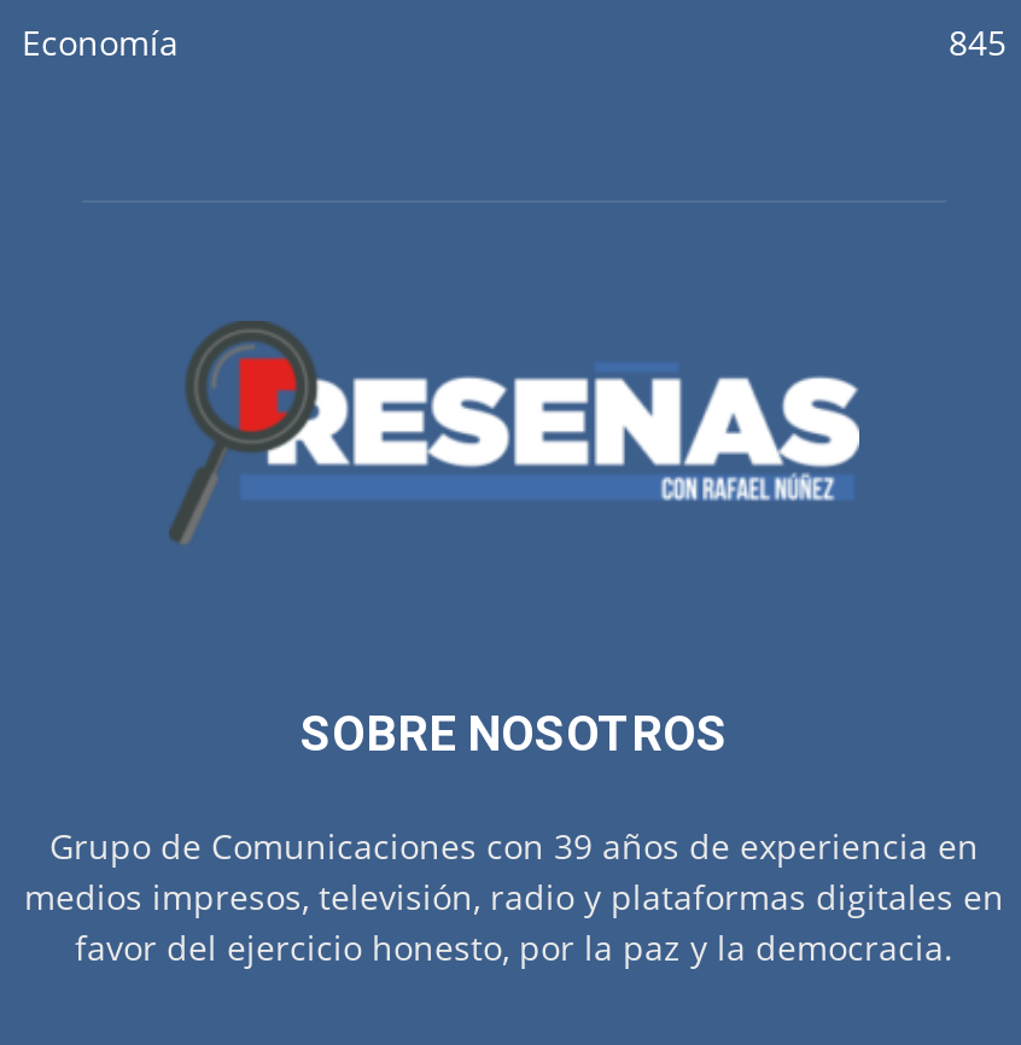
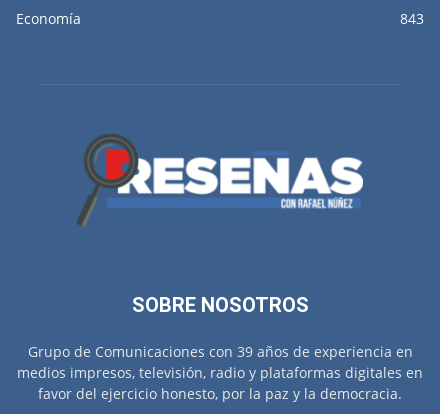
[949,21,1007,67] 845 -> [400,9,424,28] 843

